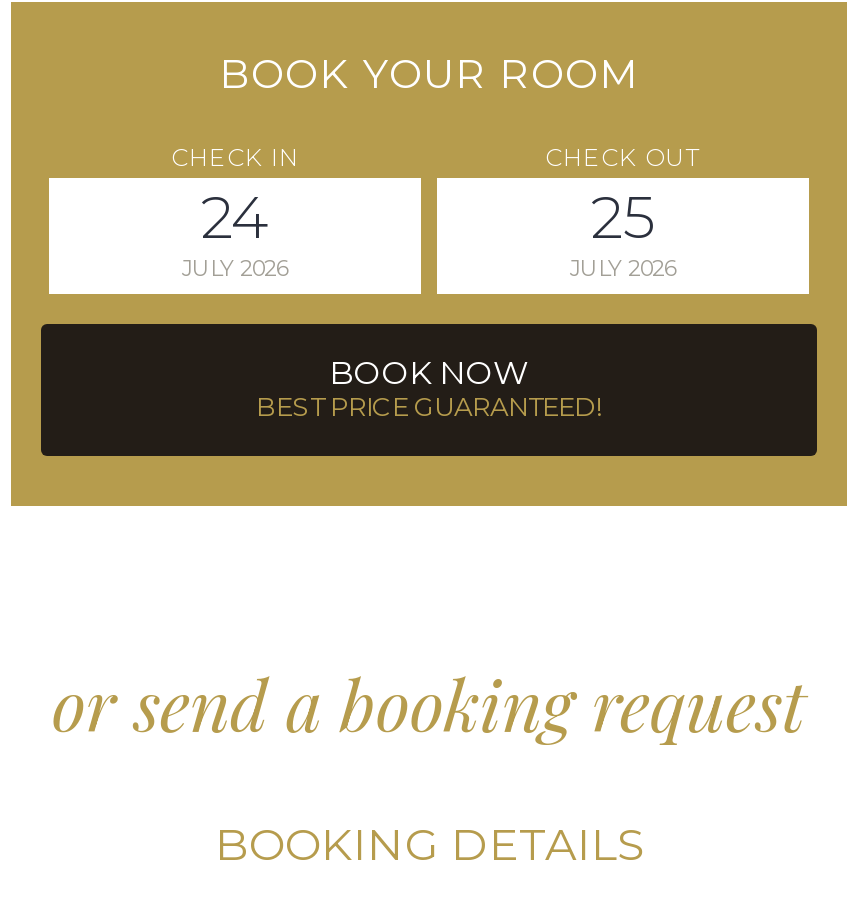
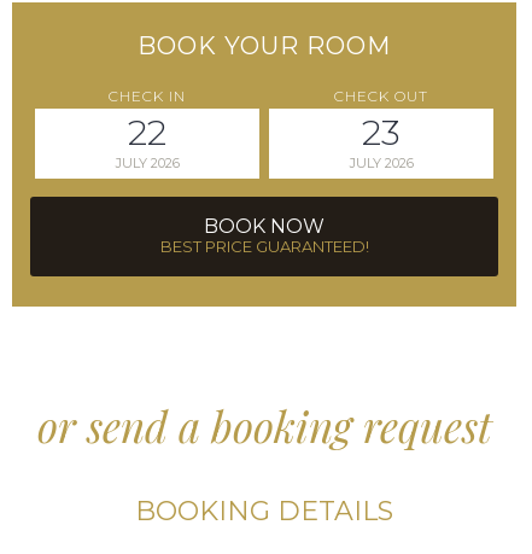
[201,182,269,252] 24 -> [128,111,166,153] 22
[591,182,655,252] 25 -> [362,111,401,153] 23

